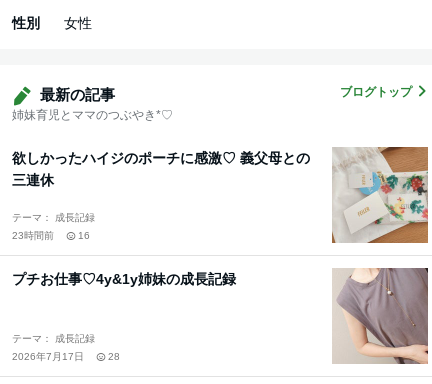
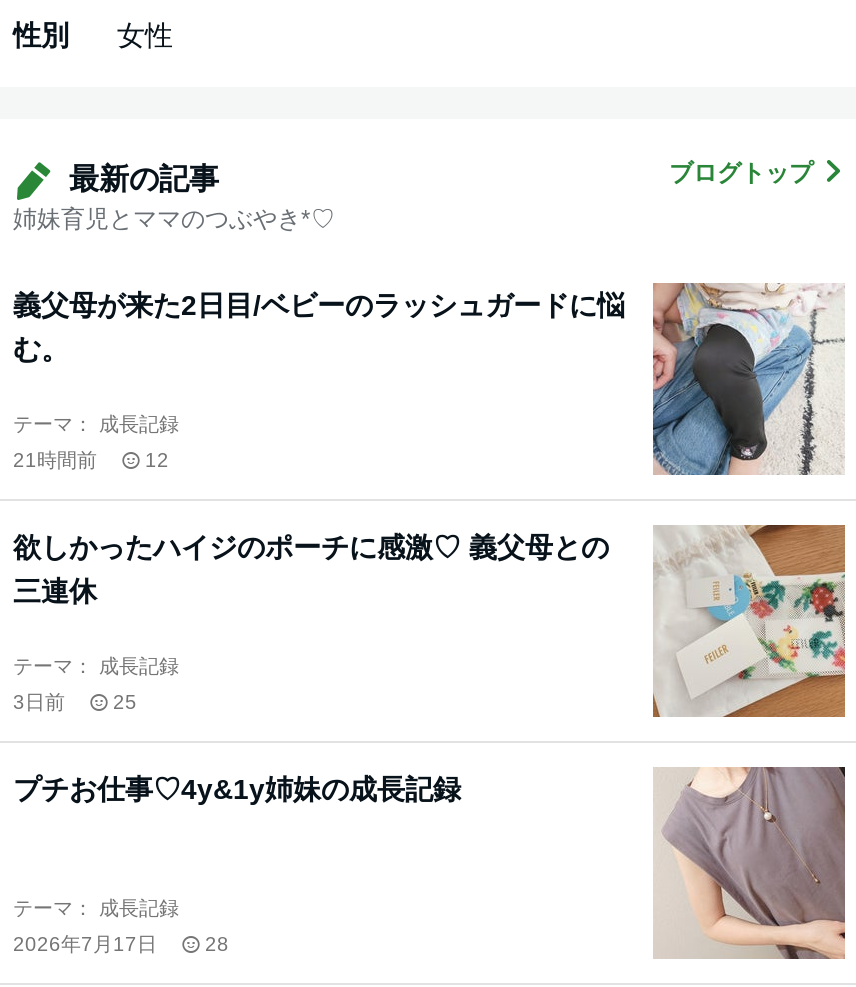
none -> [13,283,845,477] [image] | 義父母が来た2日目/ベビーのラッシュガードに悩 | む。 | テーマ： 成長記録 | 21時間前 | 12
[12,230,90,241] 23時間前 | 16 -> [13,692,137,714] 3日前 | 25

